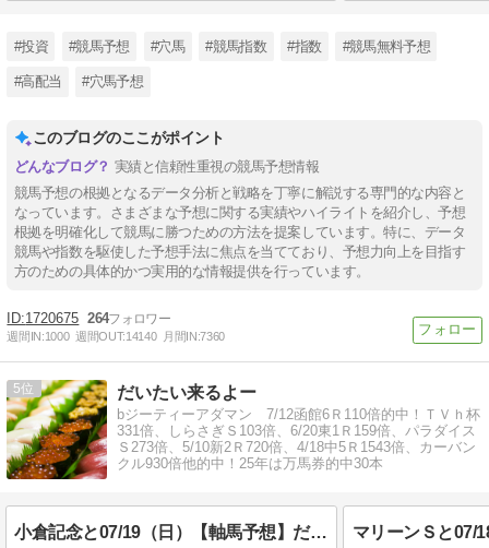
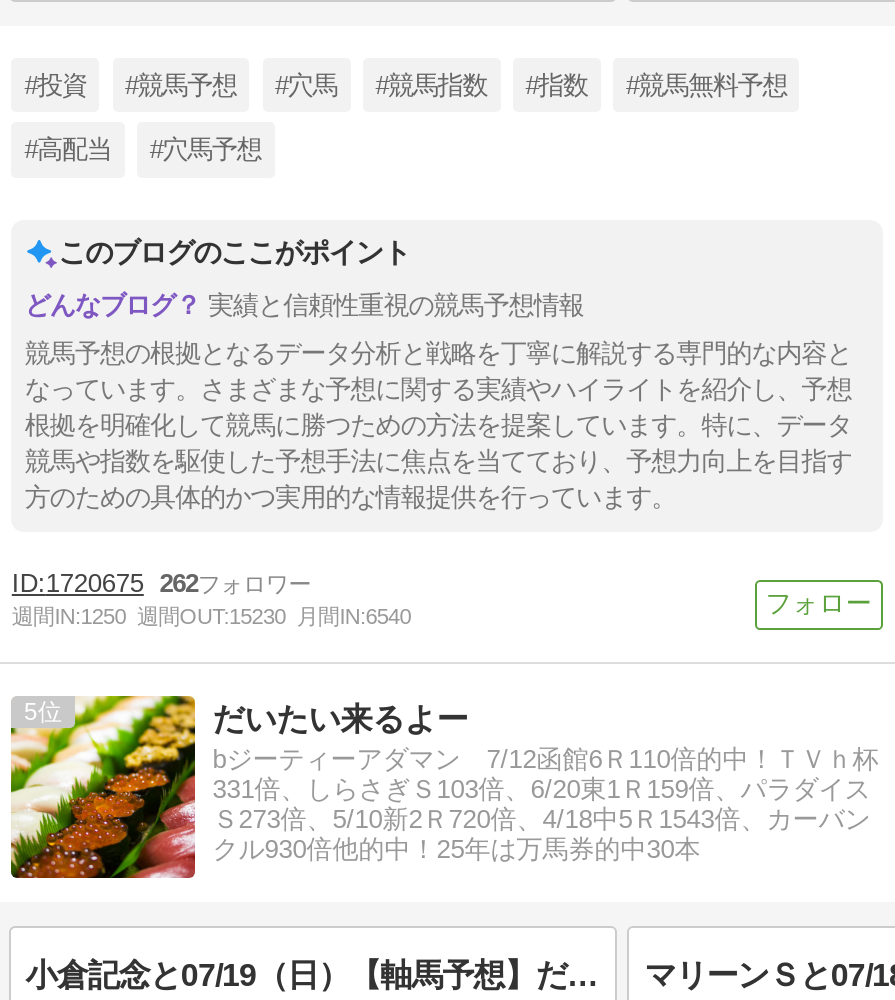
[26,309,108,326] 1720675 264 -> [46,567,198,597] 1720675 262
[7,329,225,342] 週間IN:1000 週間OUT:14140 月間IN:7360 -> [12,603,411,627] 週間IN:1250 週間OUT:15230 月間IN:6540

